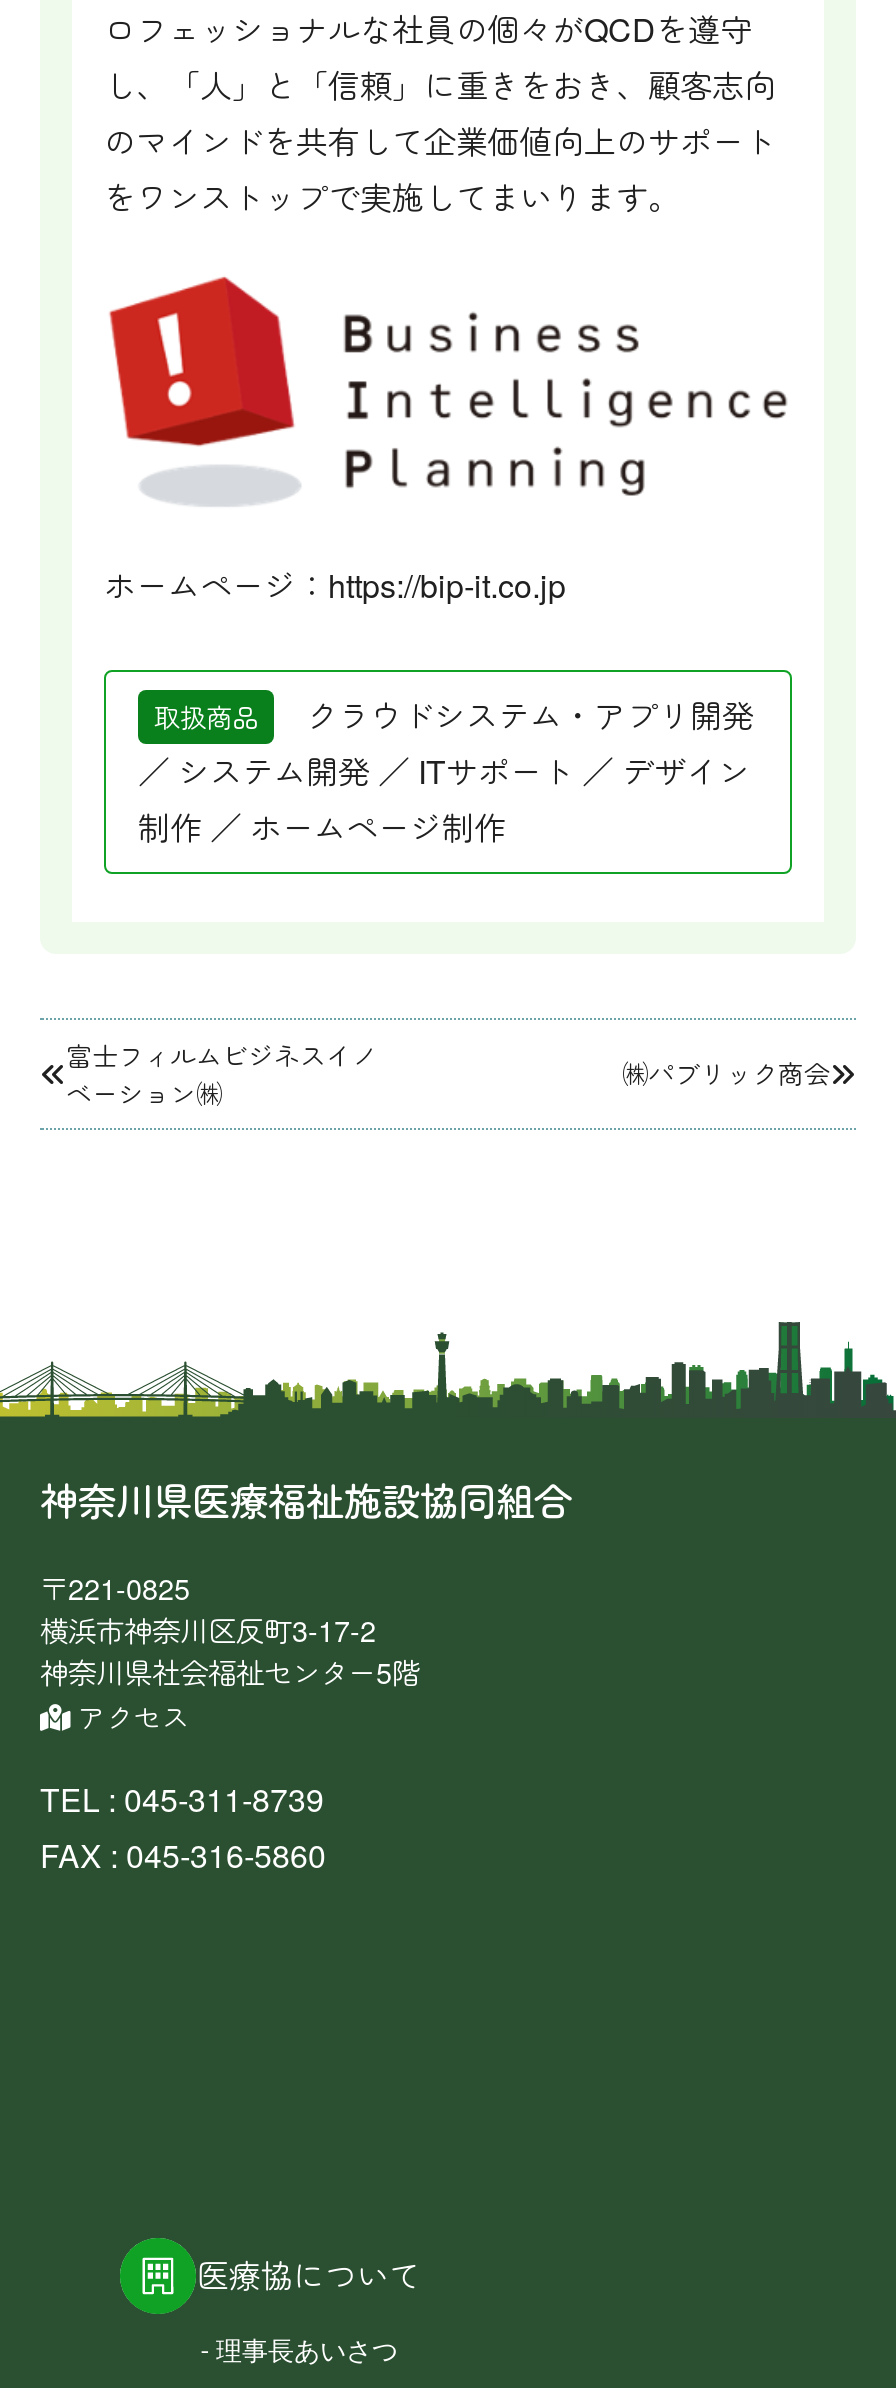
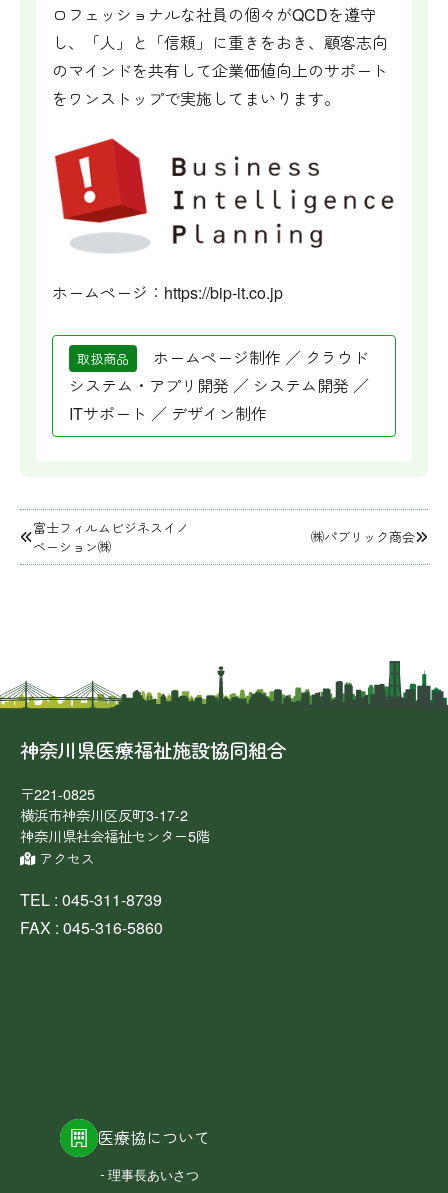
[138,691,754,849] クラウドシステム・アプリ開発 | ／ システム開発 ／ ITサポート ／ デザイン | 制作 ／ ホームページ制作 -> [69,346,369,425] ホームページ制作 ／ クラウド | システム・アプリ開発 ／ システム開発 ／ | ITサポート ／ デザイン制作

